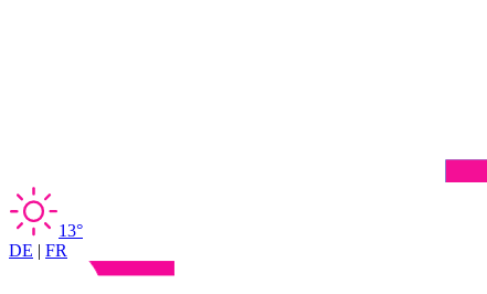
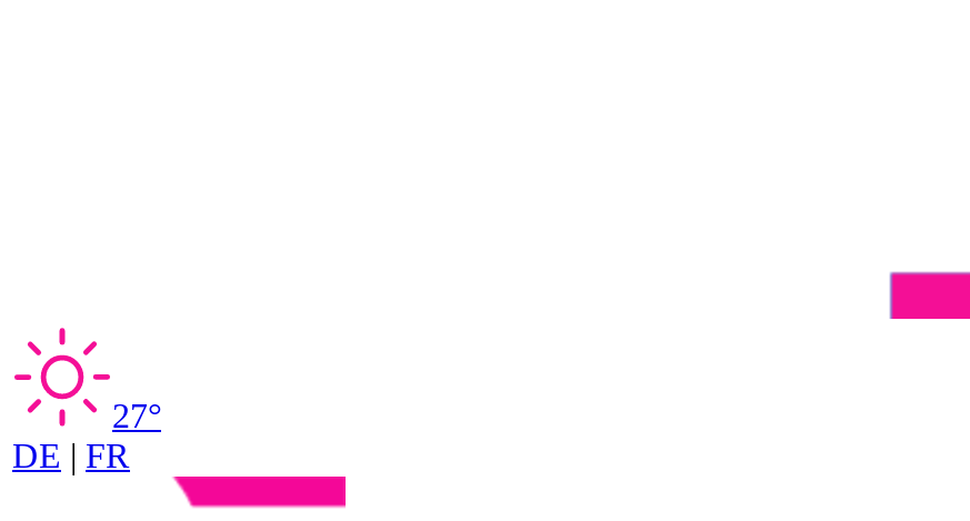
[59,221,83,240] 13° -> [112,397,161,434] 27°

